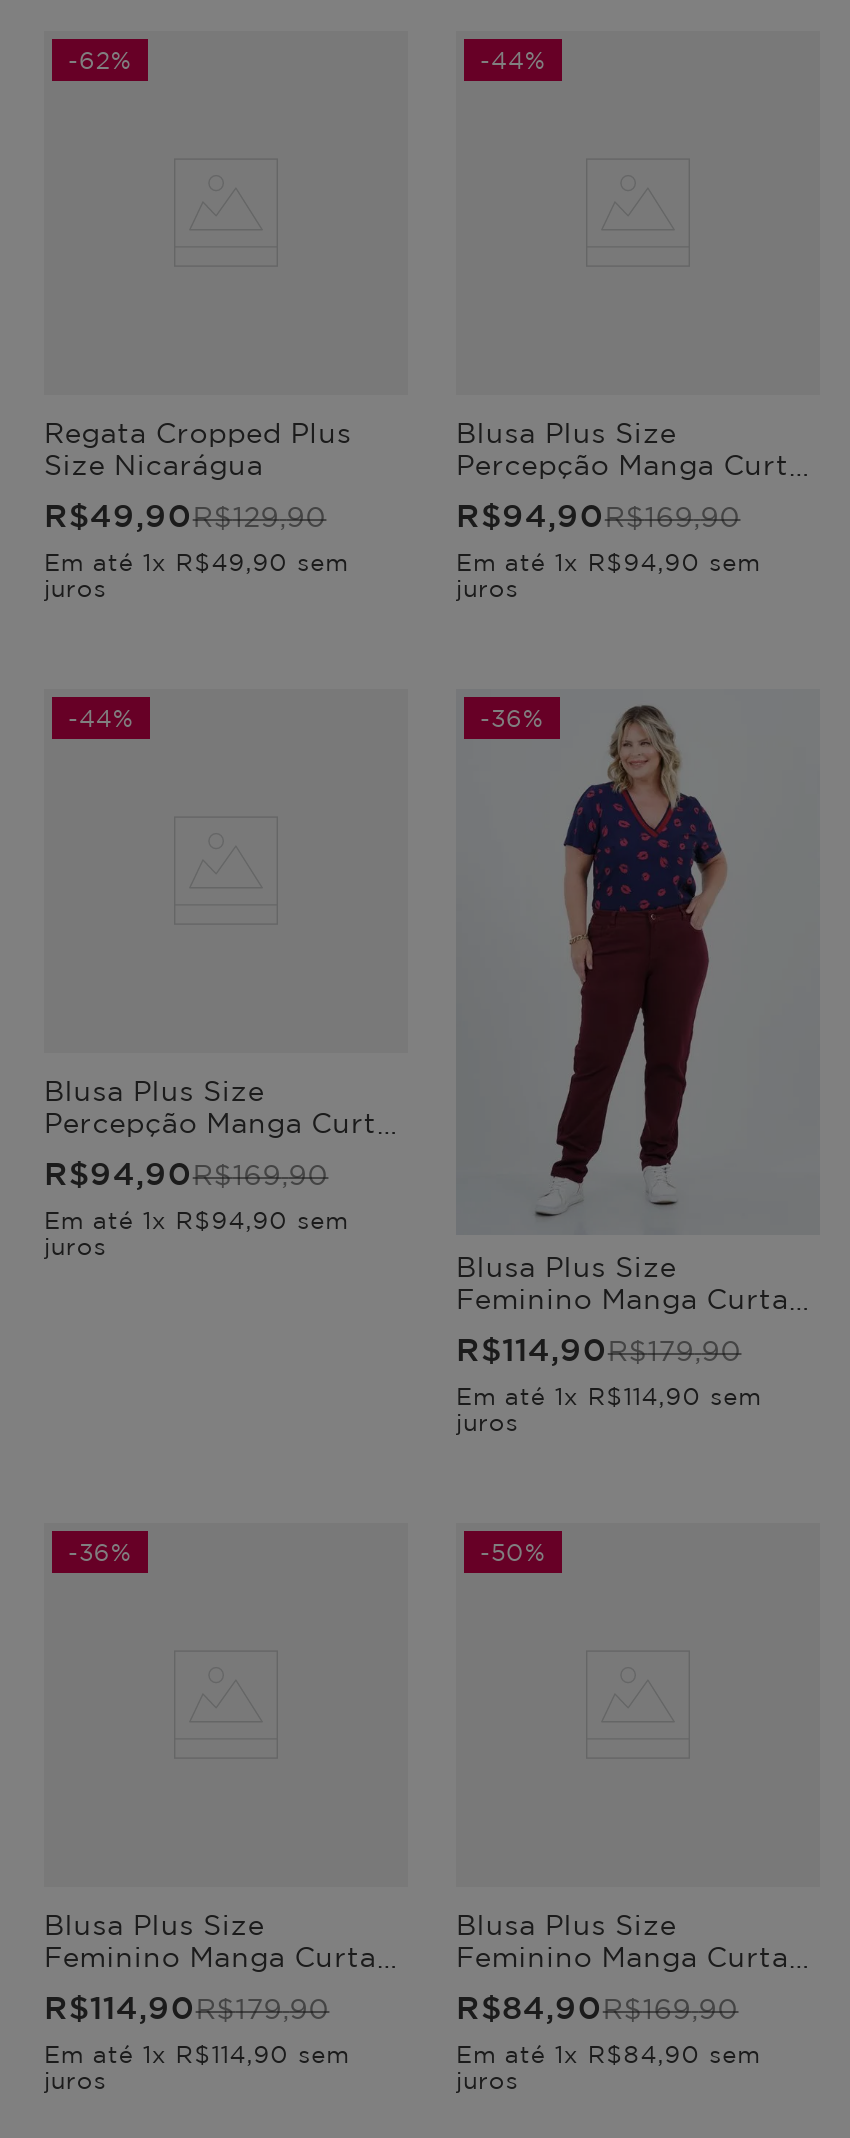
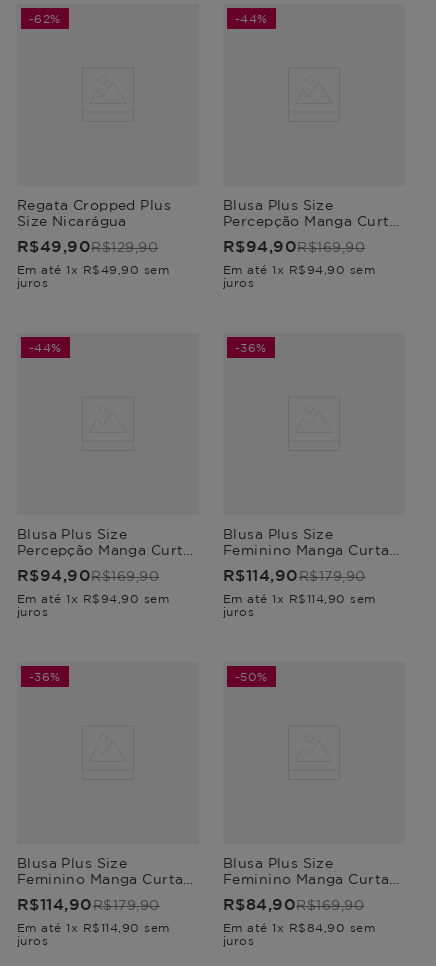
[458,703,728,1233] [image] -> none

